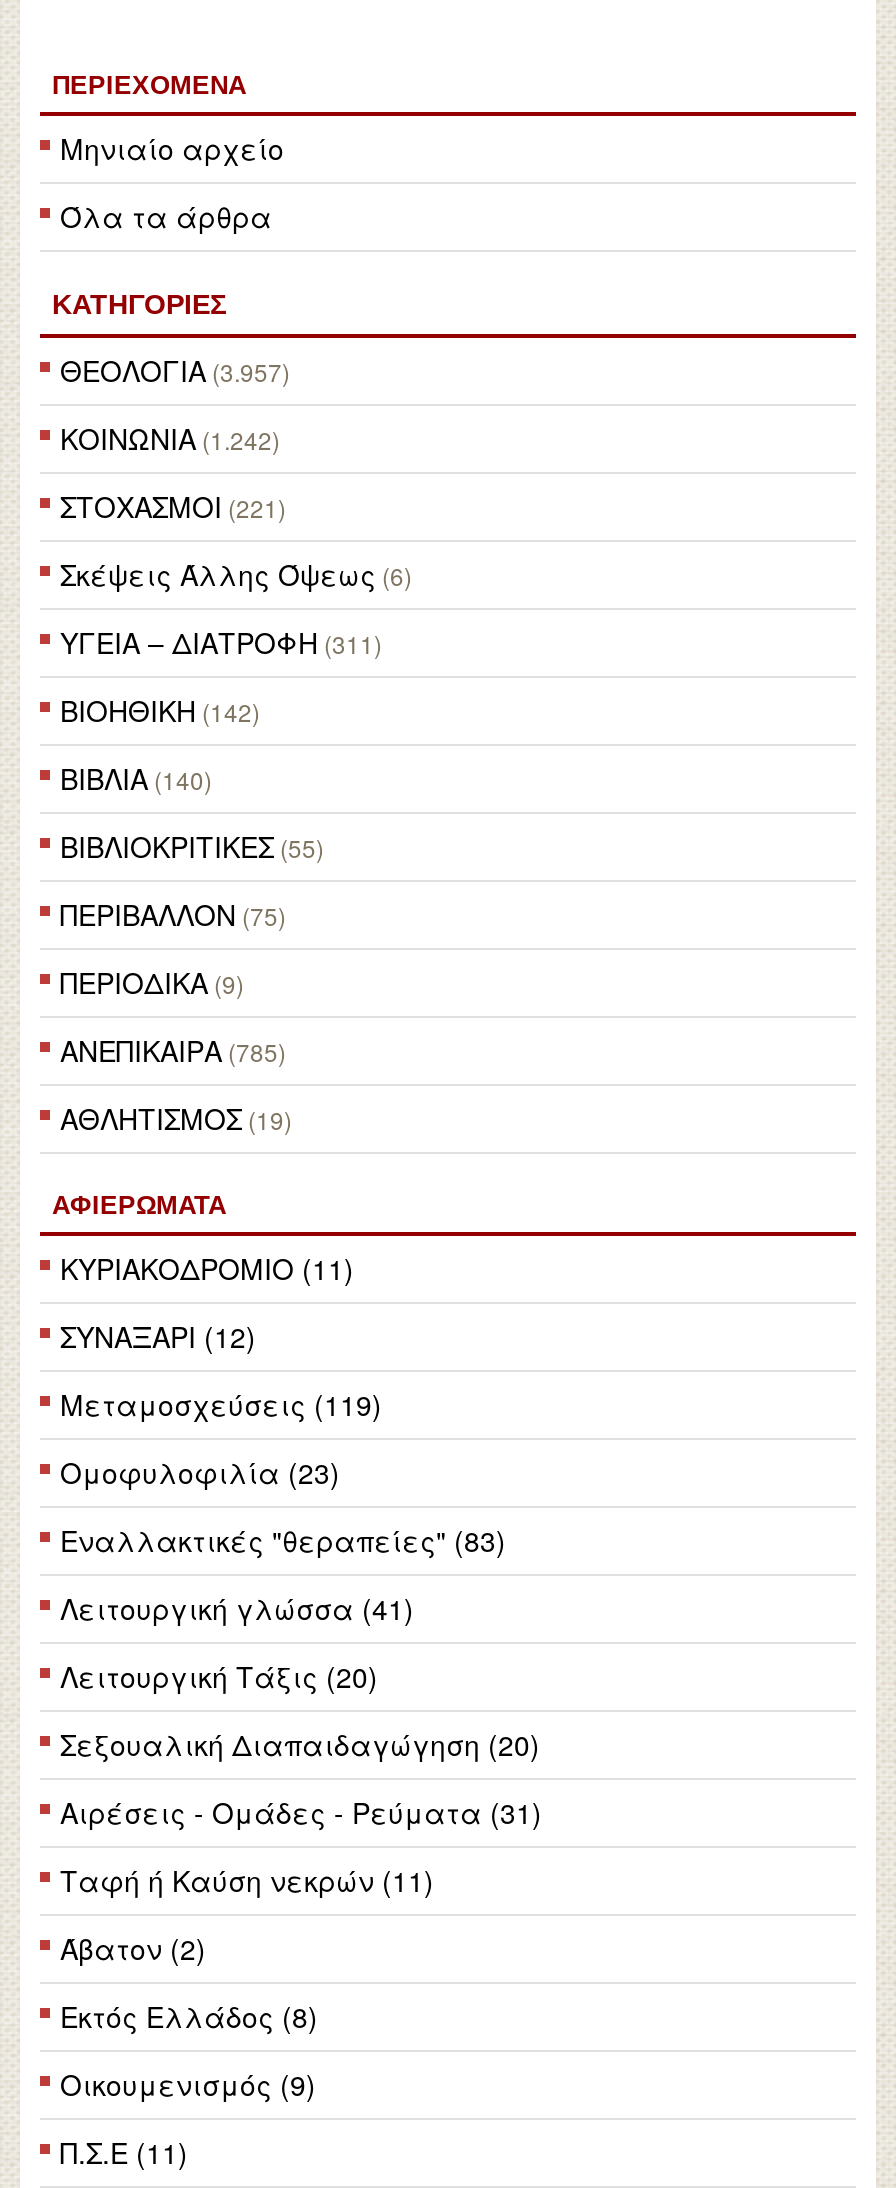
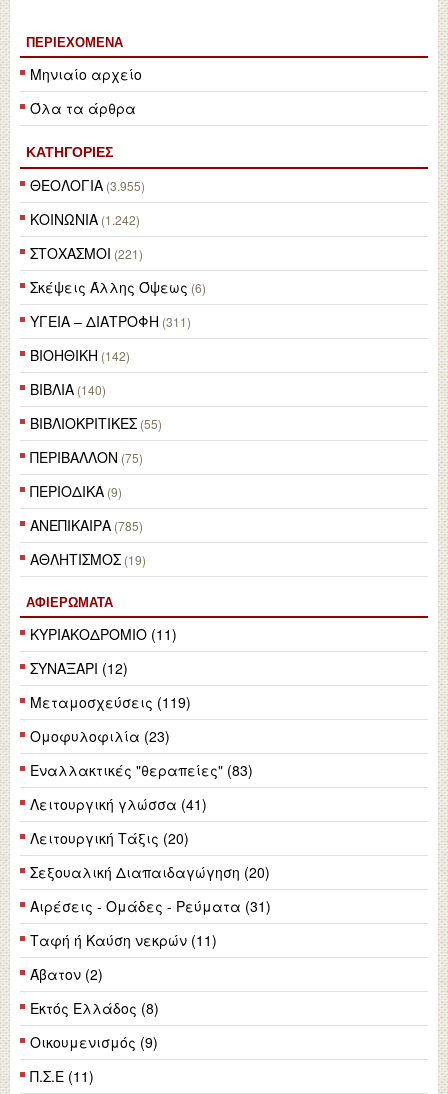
[60,350,290,390] ΘΕΟΛΟΓΙΑ (3.957) -> [30,175,145,195] ΘΕΟΛΟΓΙΑ (3.955)

